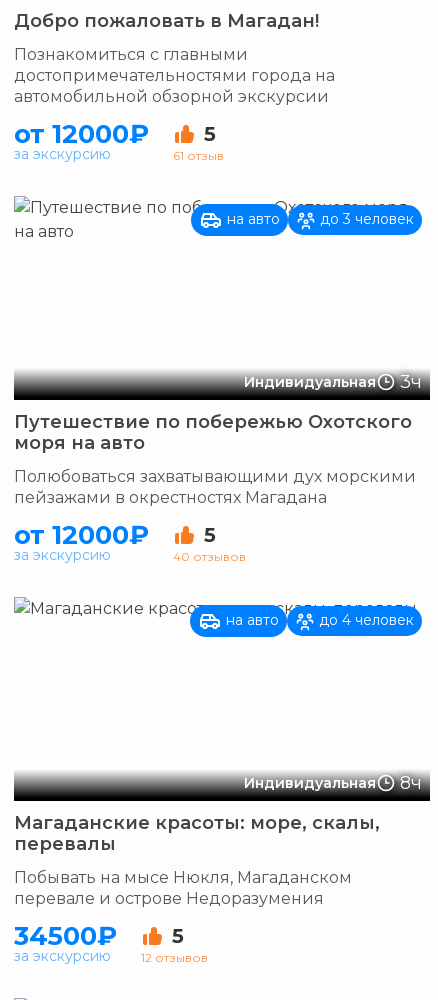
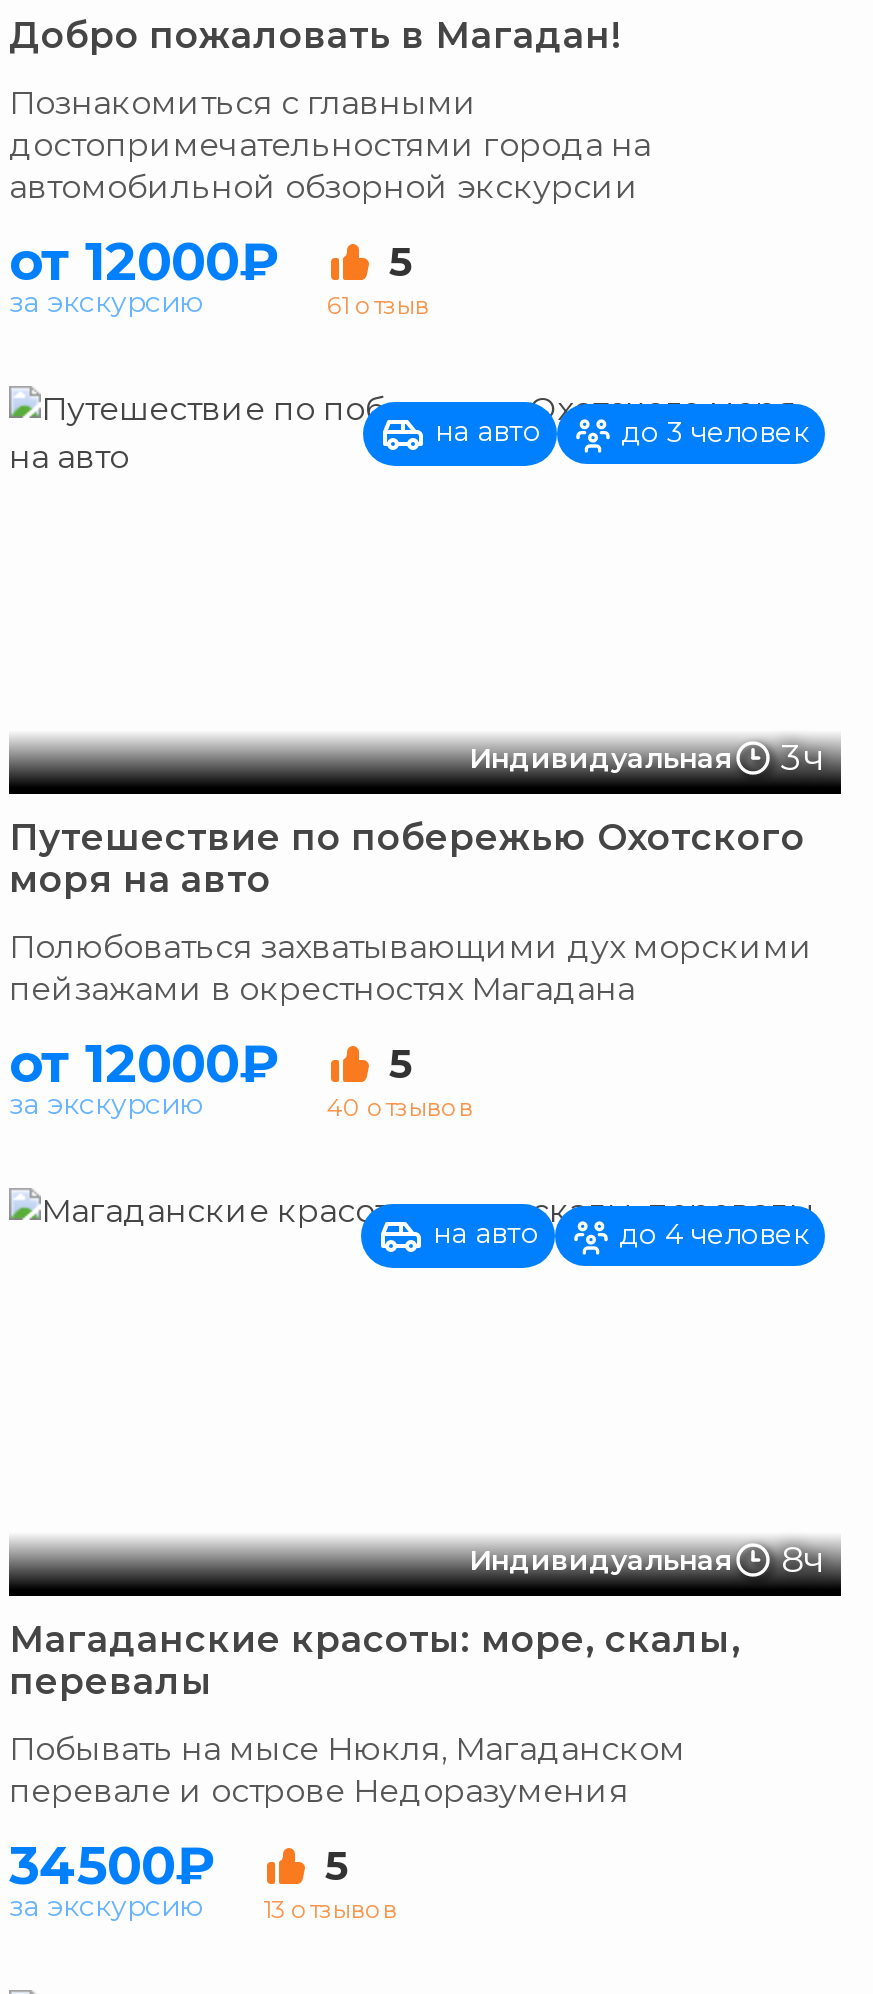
[14,947,208,965] за экскурсию 12 отзывов -> [9,1888,397,1924] за экскурсию 13 отзывов

